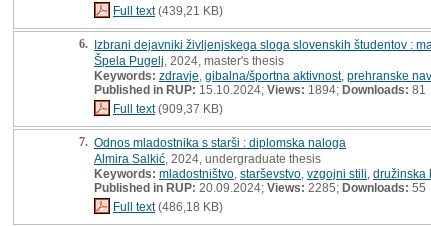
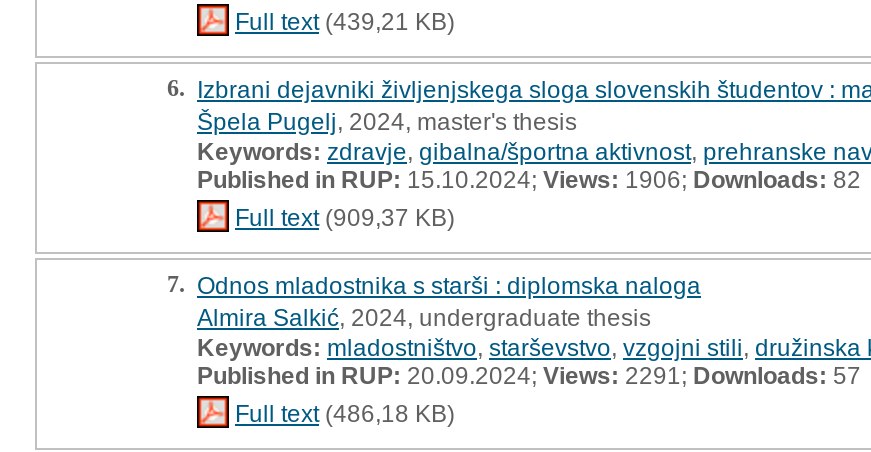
[94,82,426,96] Published in RUP:15.10.2024;Views:1894;Downloads:81 -> [197,165,861,193] Published in RUP:15.10.2024;Views:1906;Downloads:82
[94,180,426,194] Published in RUP:20.09.2024;Views: 2285;Downloads:55 -> [197,361,861,389] Published in RUP:20.09.2024;Views: 2291;Downloads:57

